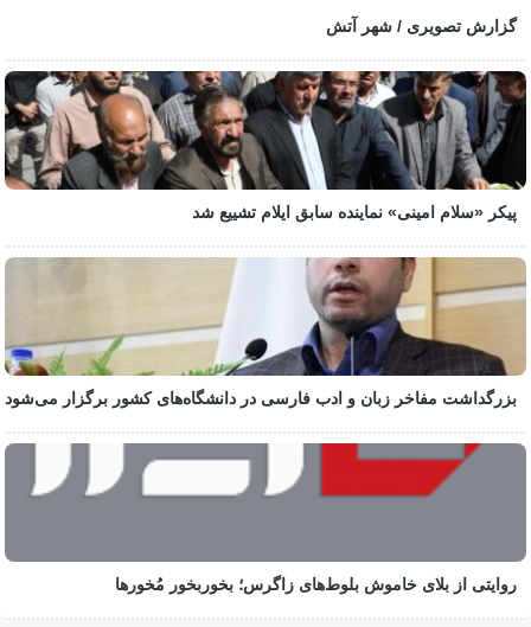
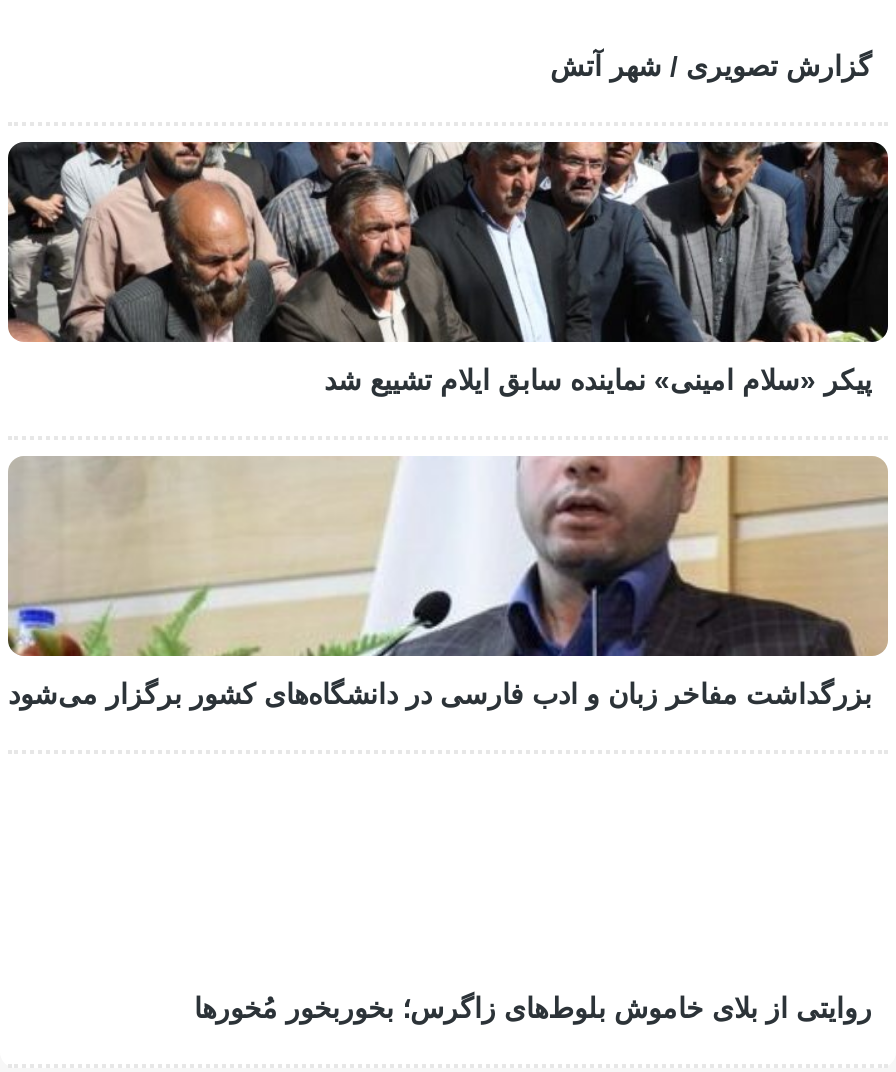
[4,442,527,563] [image] -> none

